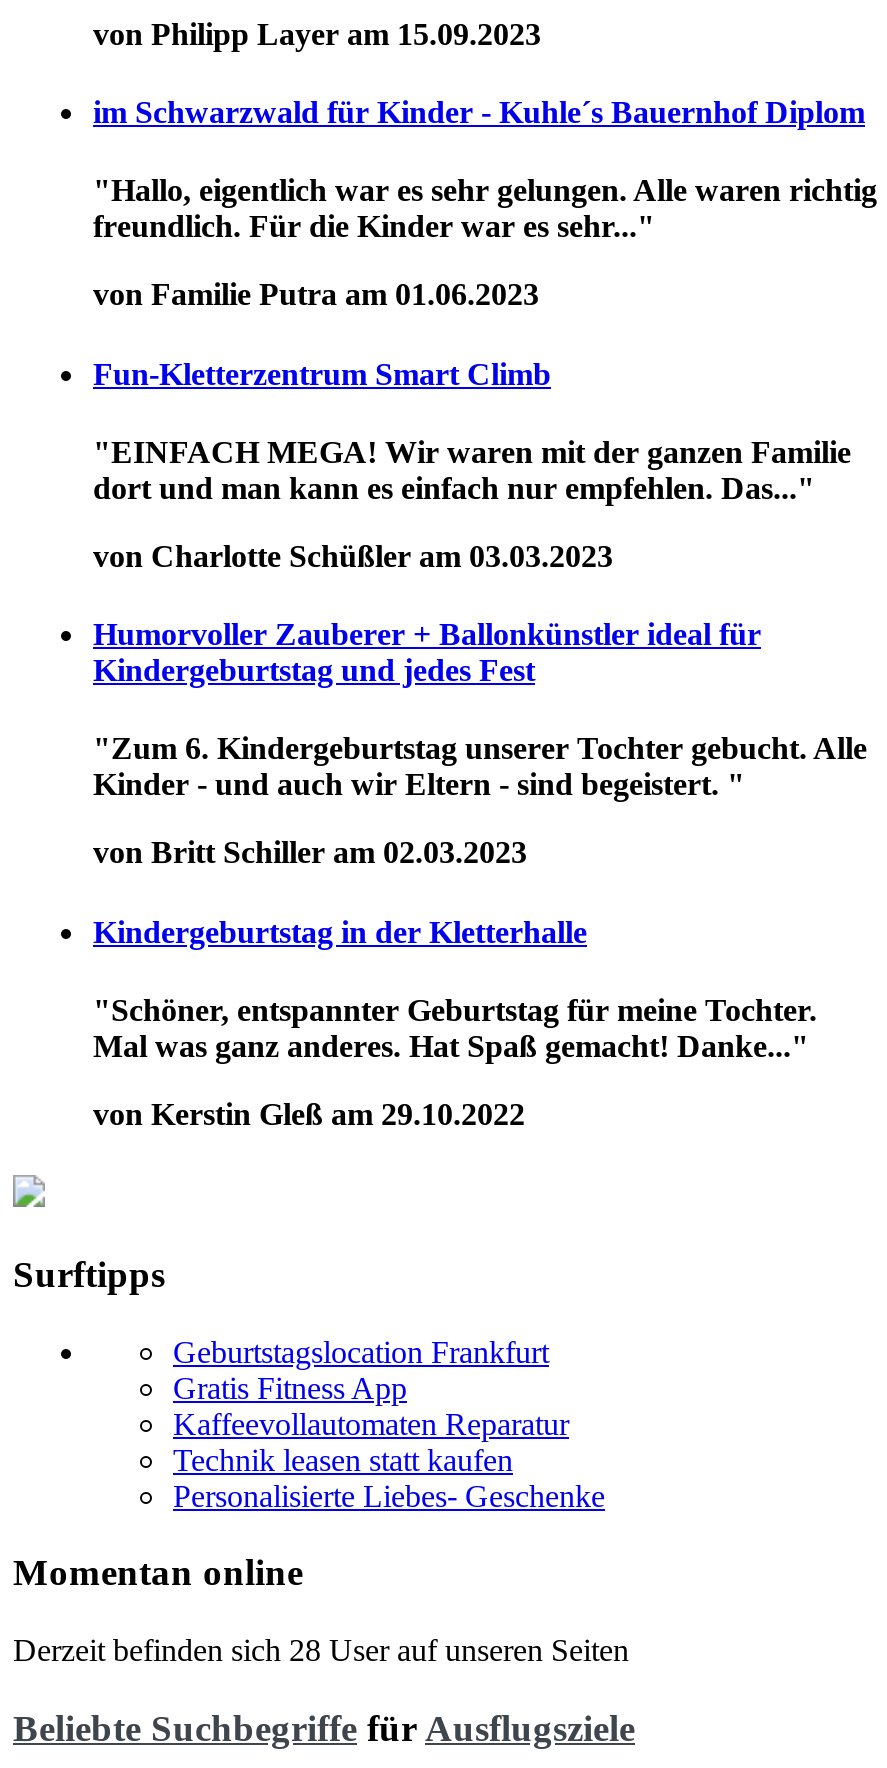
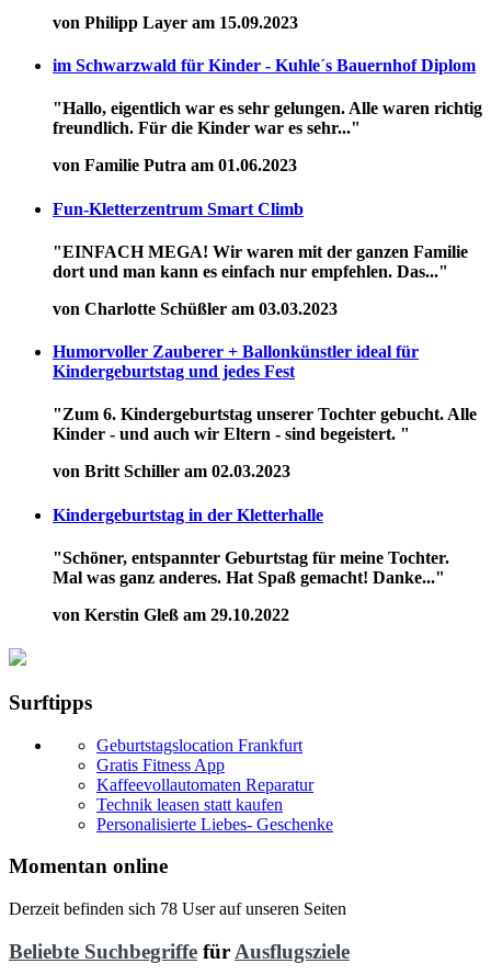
[13,1633,629,1667] Derzeit befinden sich 28 User auf unseren Seiten -> [9,899,346,918] Derzeit befinden sich 78 User auf unseren Seiten

